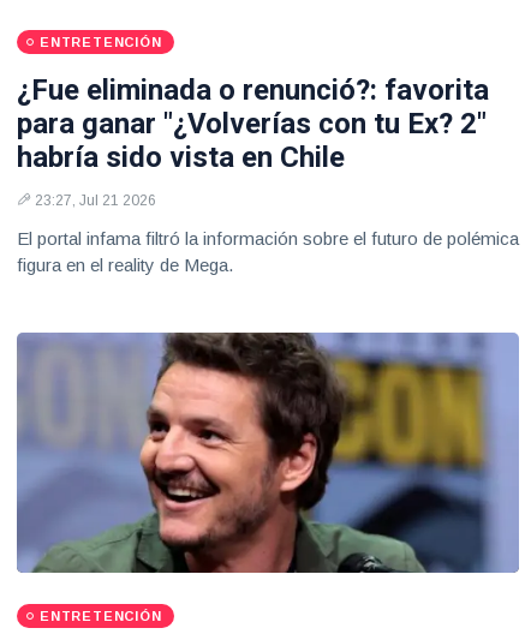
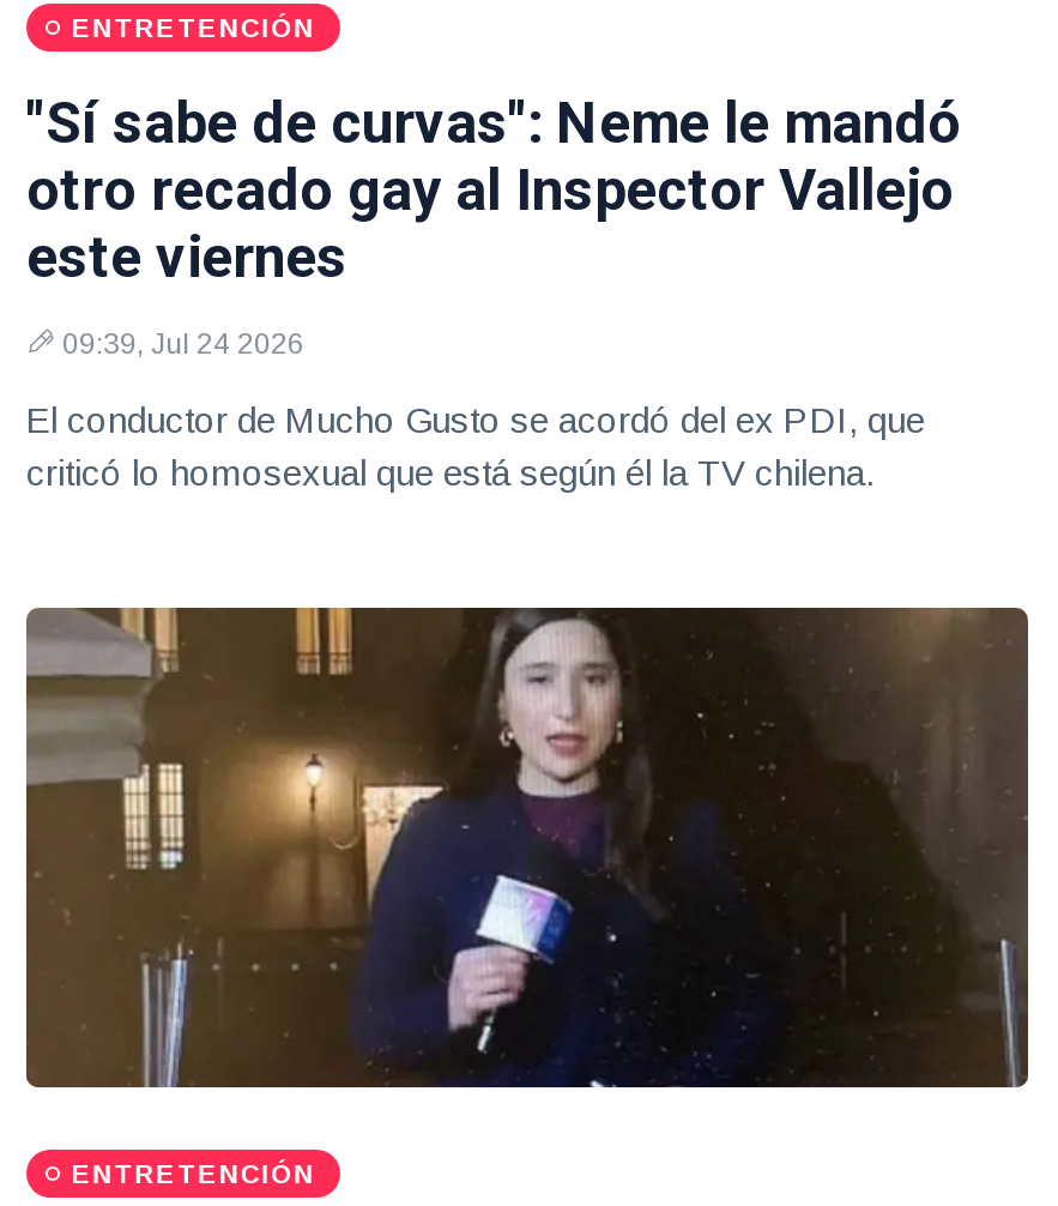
[17,73,489,174] ¿Fue eliminada o renunció?: favorita | para ganar "¿Volverías con tu Ex? 2" | habría sido vista en Chile -> [26,89,961,290] "Sí sabe de curvas": Neme le mandó | otro recado gay al Inspector Vallejo | este viernes
[35,192,156,208] 23:27, Jul 21 2026 -> [62,326,304,360] 09:39, Jul 24 2026
[17,228,519,274] El portal infama filtró la información sobre el futuro de polémica | figura en el reality de Mega. -> [26,398,925,492] El conductor de Mucho Gusto se acordó del ex PDI, que | criticó lo homosexual que está según él la TV chilena.
[16,331,519,574] [image] -> [24,605,1030,1090] [image]

